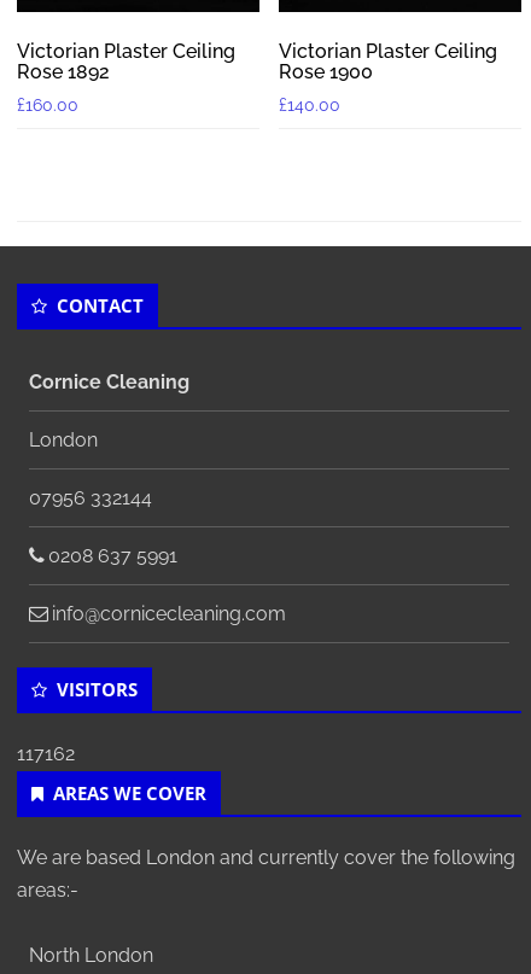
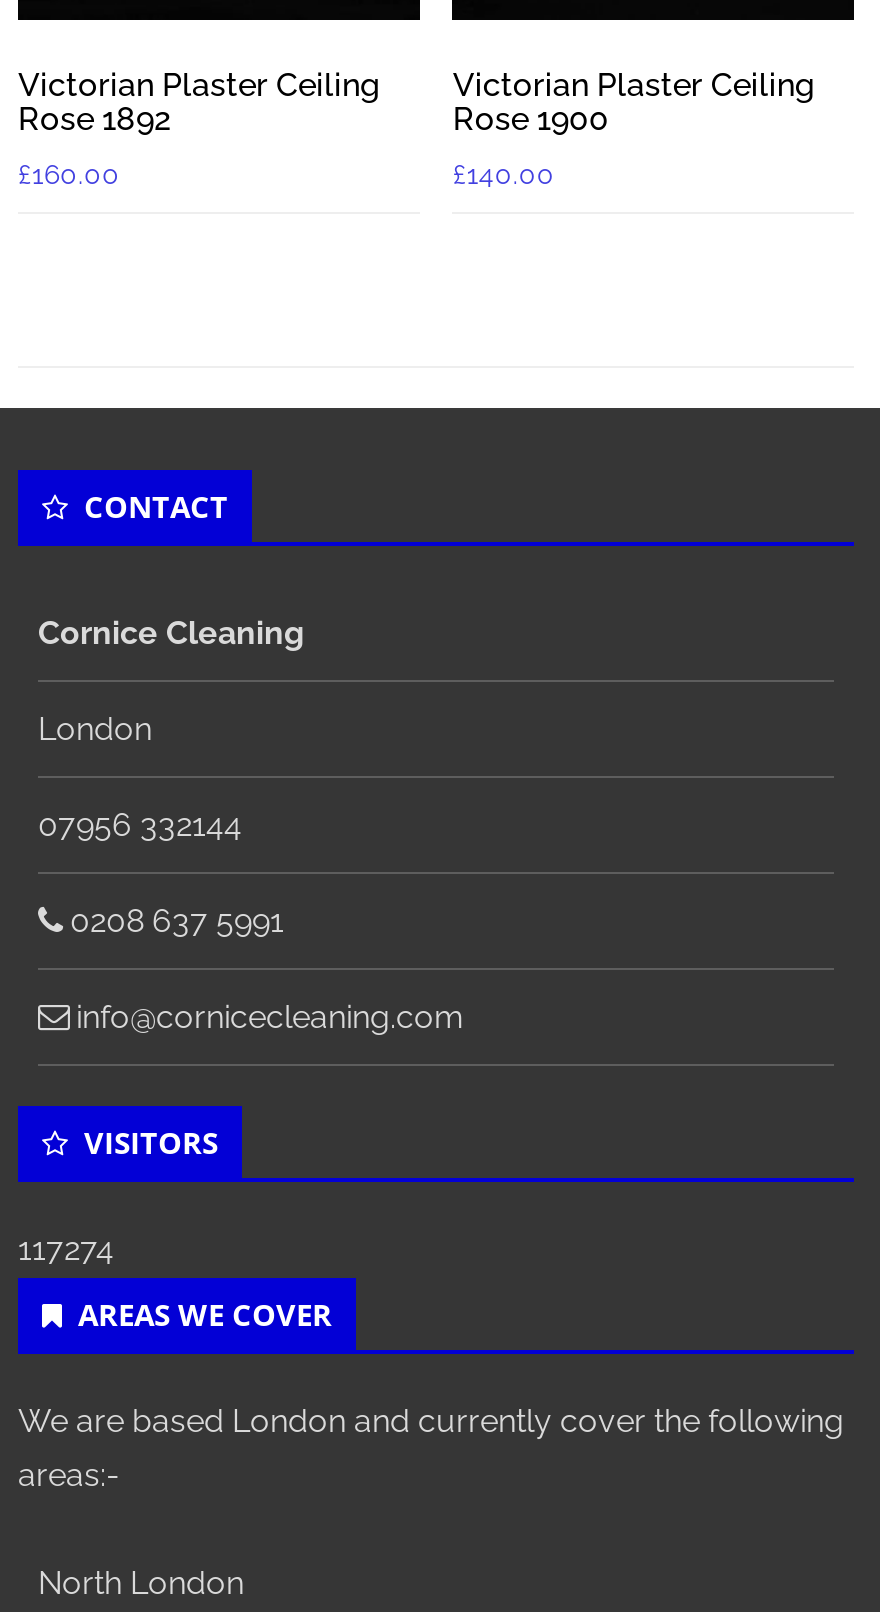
[17,742,75,765] 117162 -> [18,1230,114,1268] 117274

